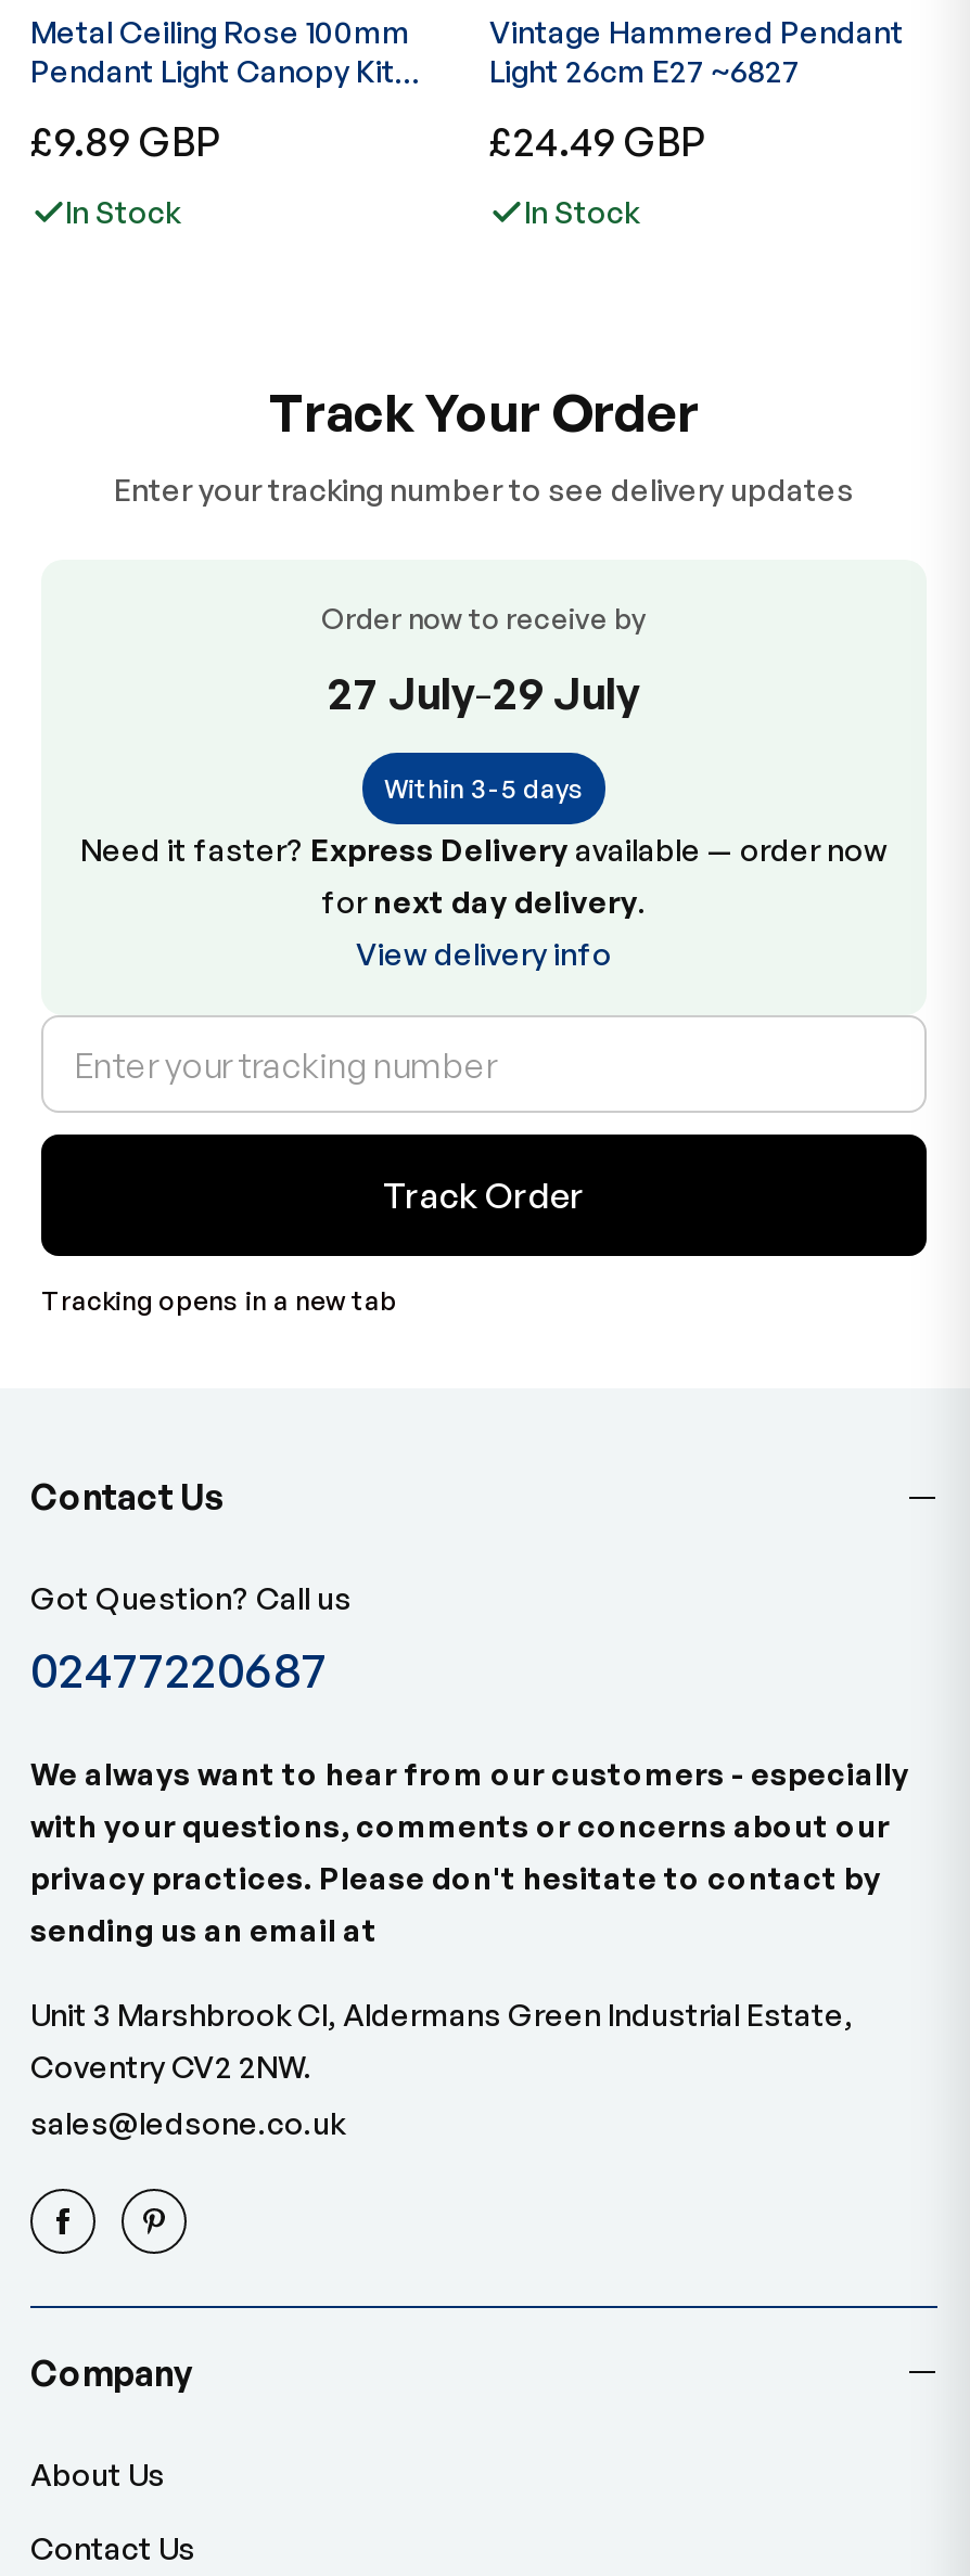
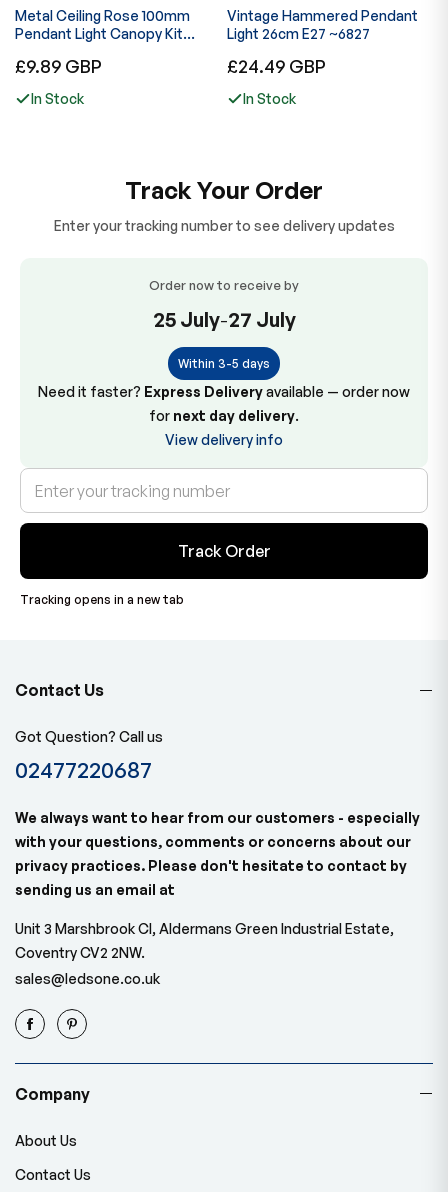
[328,667,640,721] 27 July-29 July -> [152,307,295,332] 25 July-27 July

